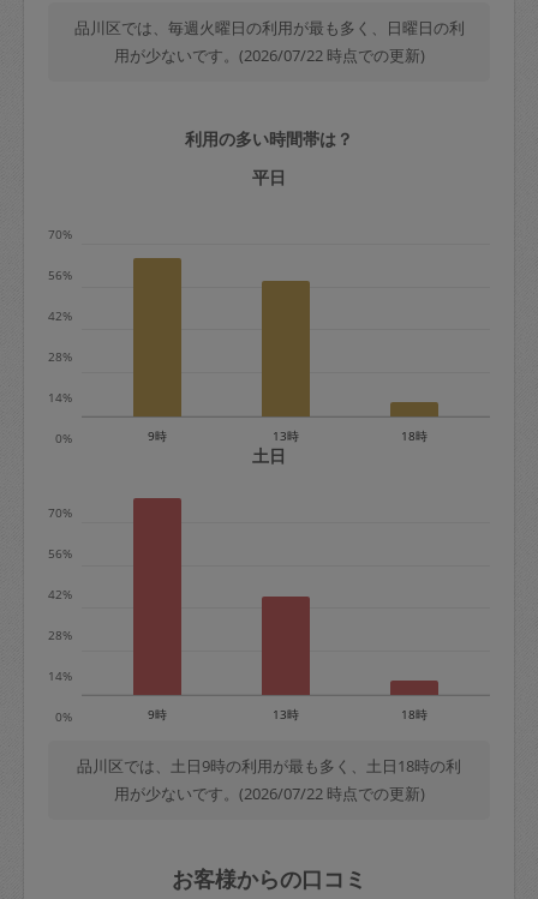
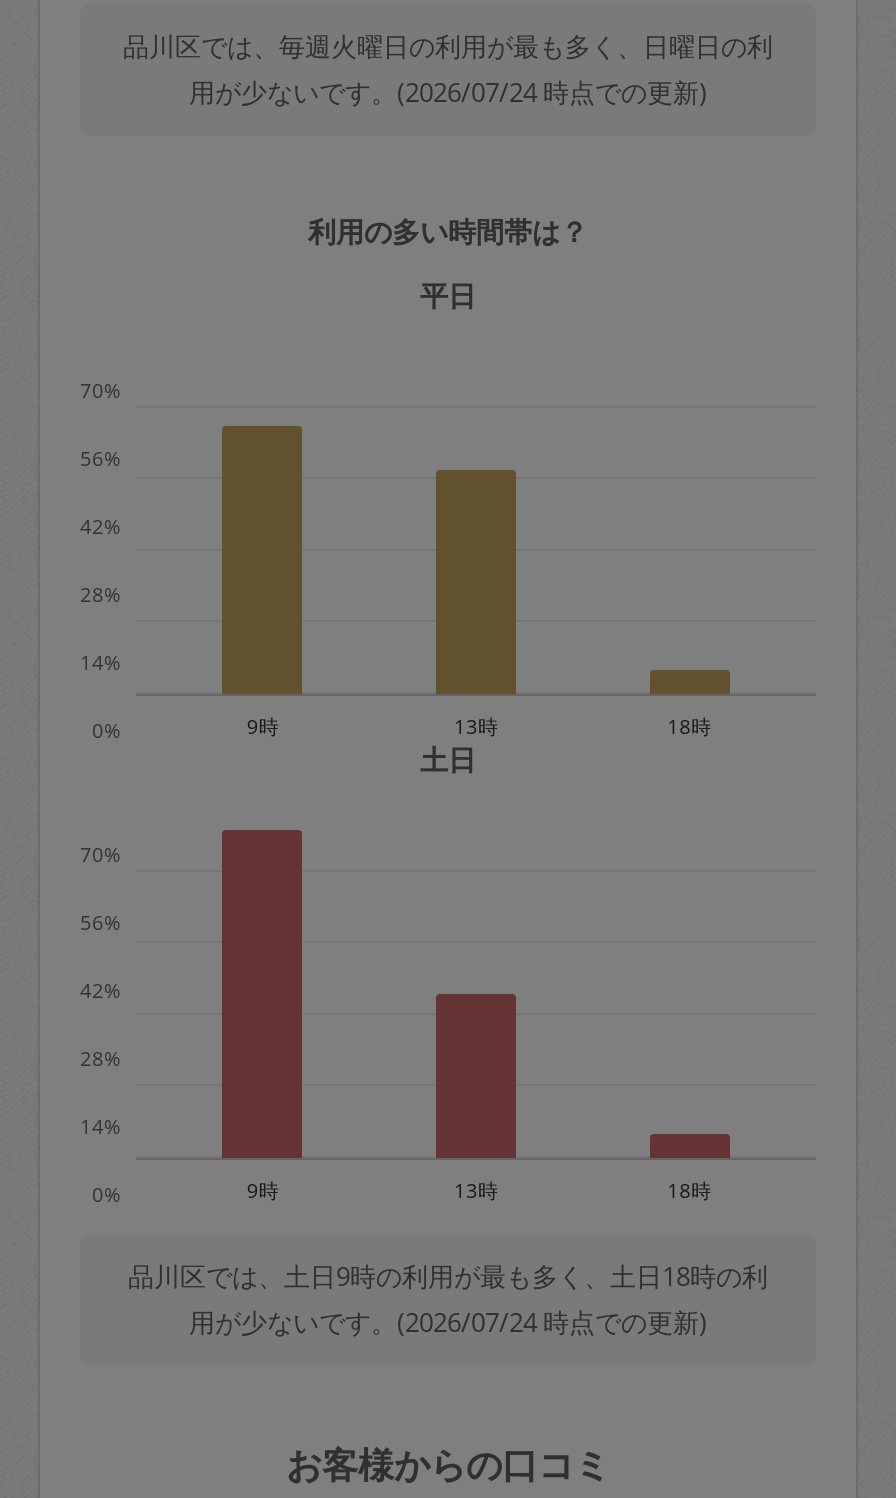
[113,44,425,66] 用が少ないです。(2026/07/22 時点での更新) -> [189,74,707,110] 用が少ないです。(2026/07/24 時点での更新)
[113,782,425,804] 用が少ないです。(2026/07/22 時点での更新) -> [189,1304,707,1340] 用が少ないです。(2026/07/24 時点での更新)

